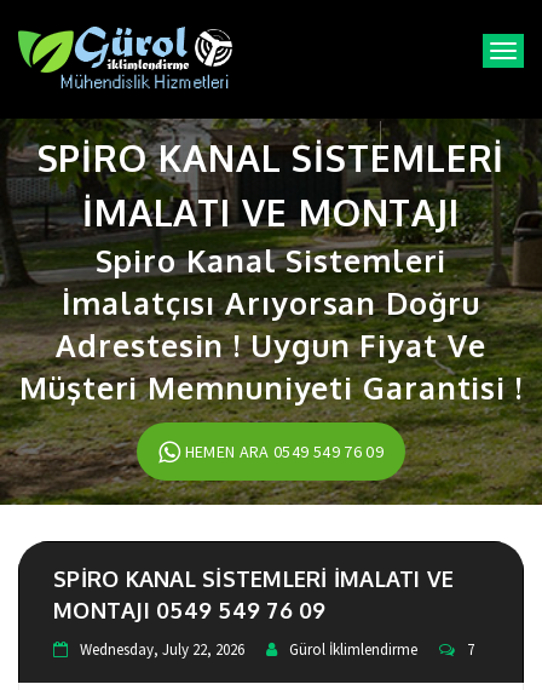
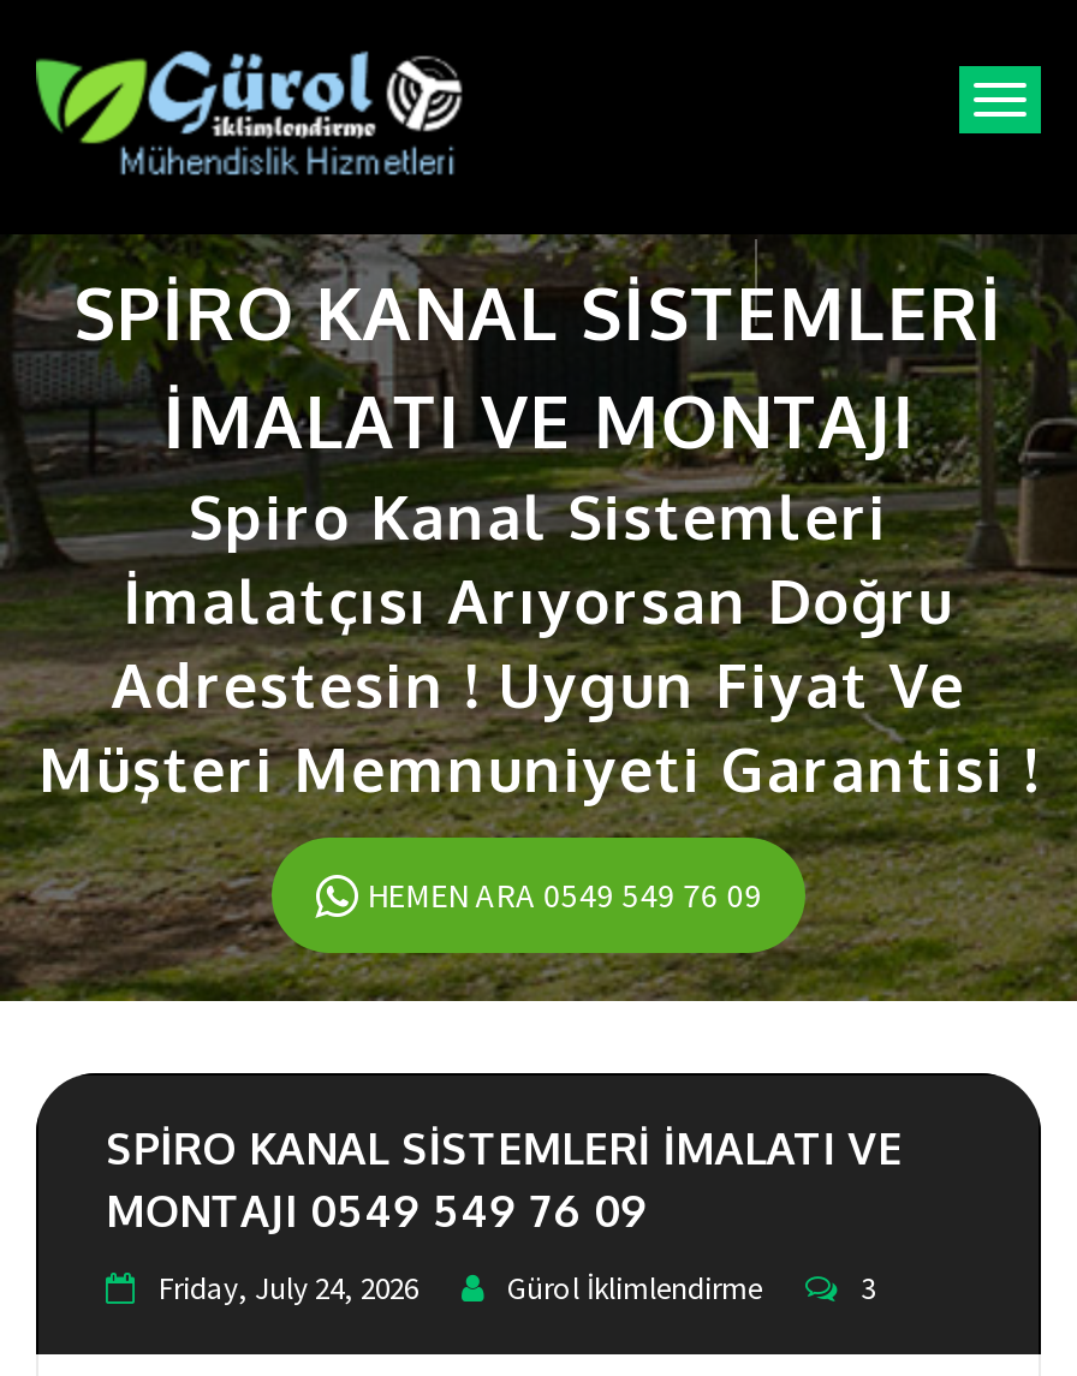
[80,639,244,660] Wednesday, July 22, 2026 -> [159,1268,418,1309] Friday, July 24, 2026
[467,639,474,660] 7 -> [861,1268,875,1309] 3

